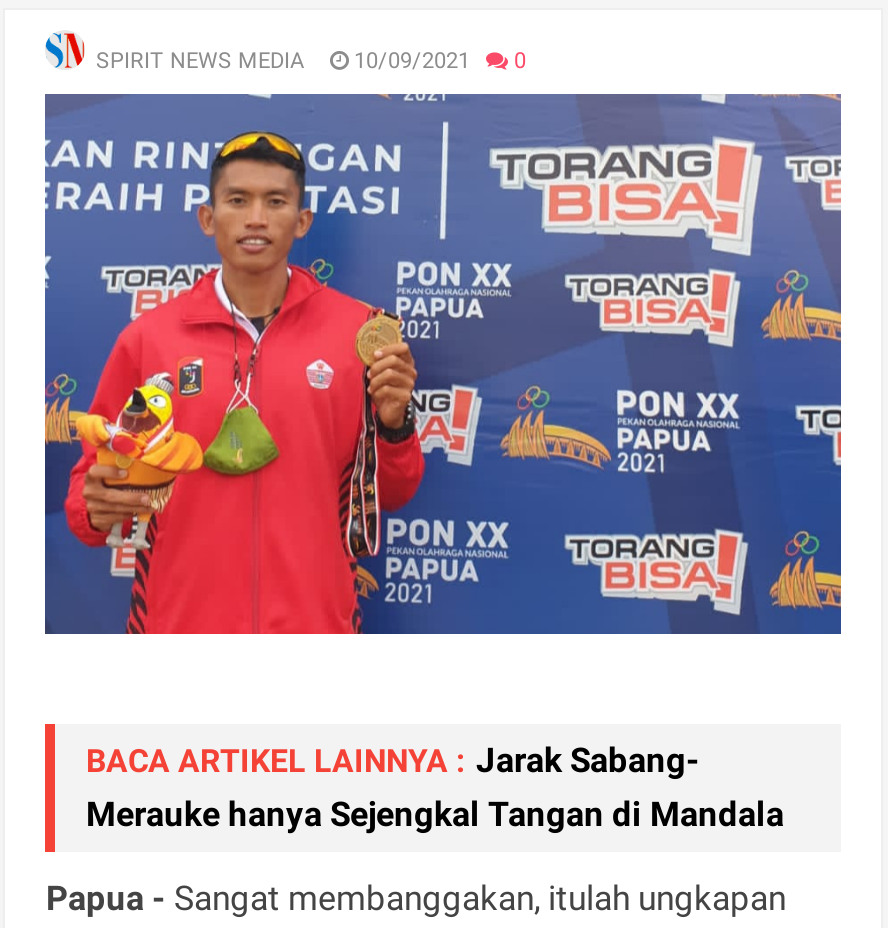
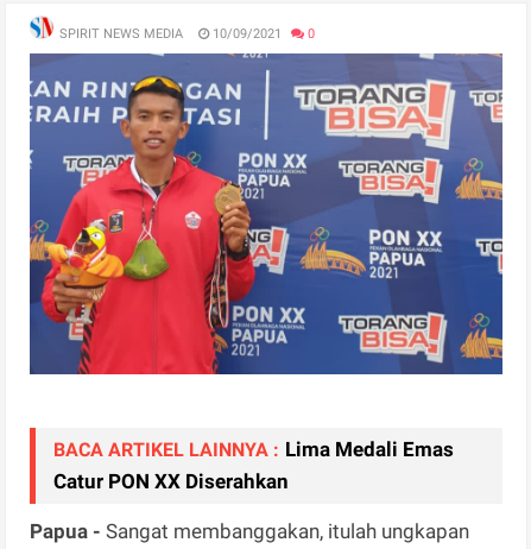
[86,741,784,835] BACA ARTIKEL LAINNYA : Jarak Sabang- | Merauke hanya Sejengkal Tangan di Mandala -> [54,438,454,494] BACA ARTIKEL LAINNYA : Lima Medali Emas | Catur PON XX Diserahkan

